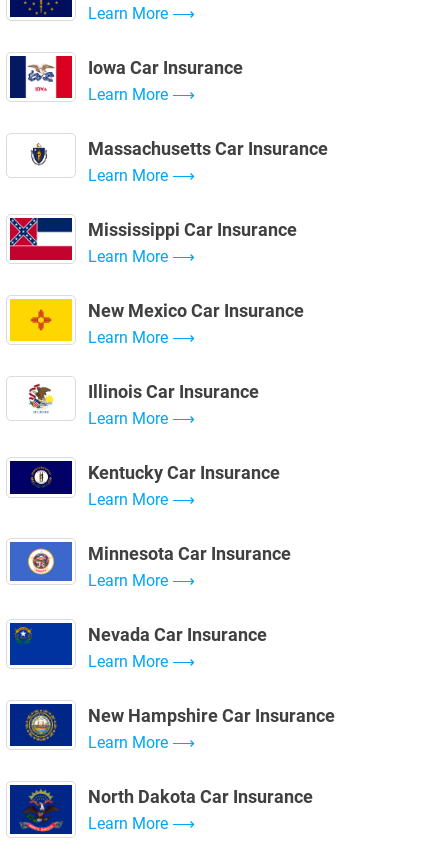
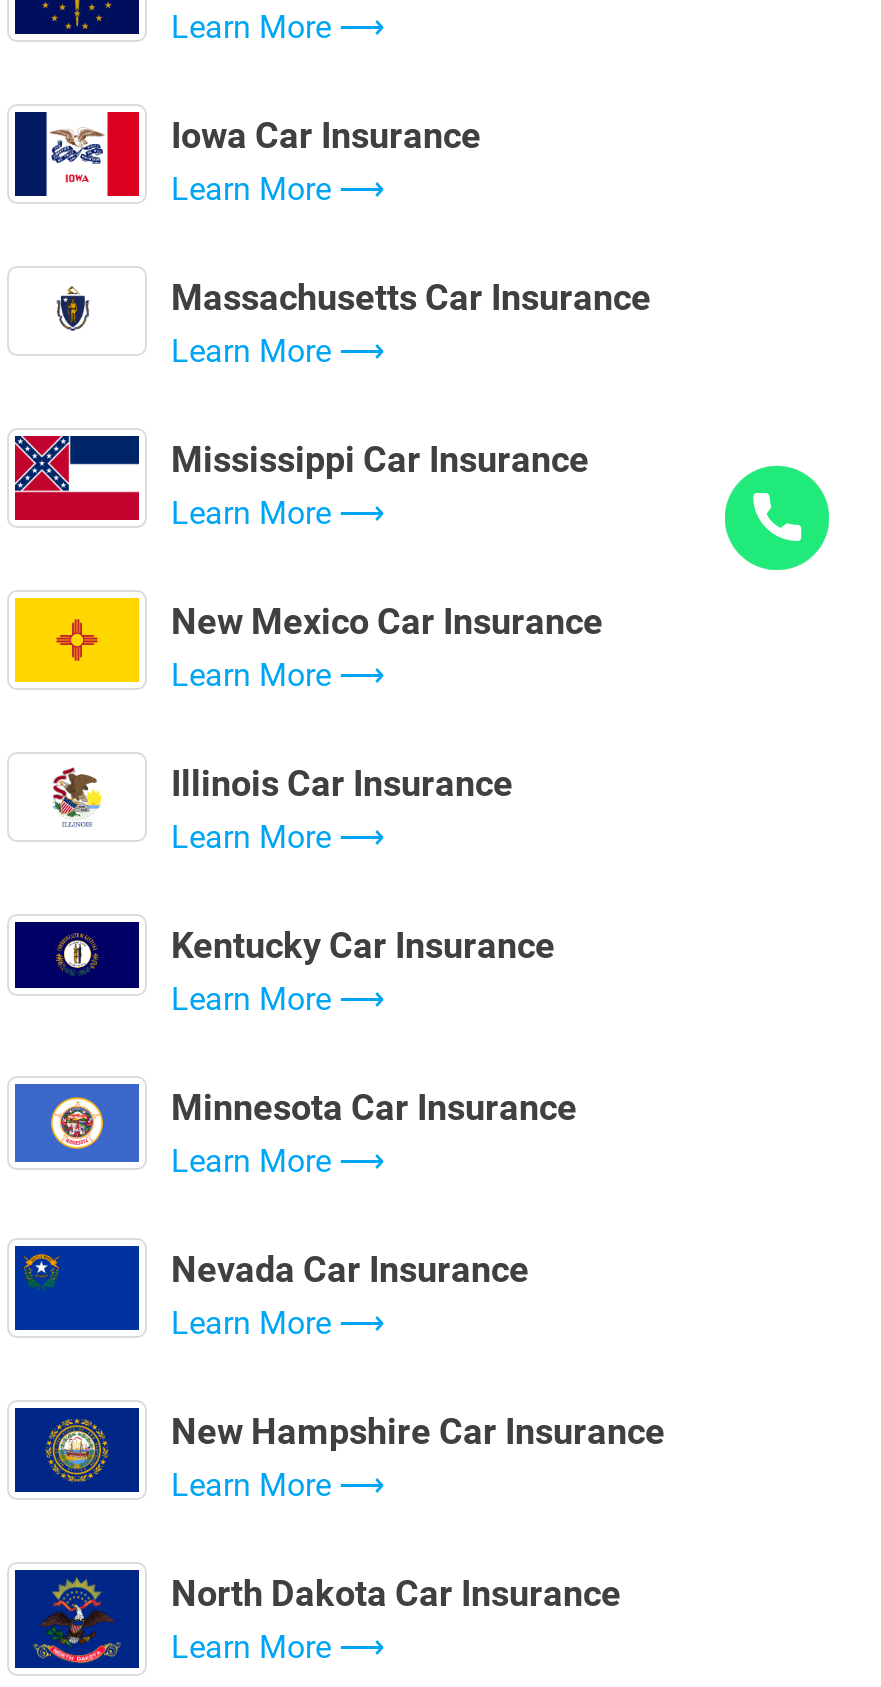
none -> [723,464,831,572] [image]

